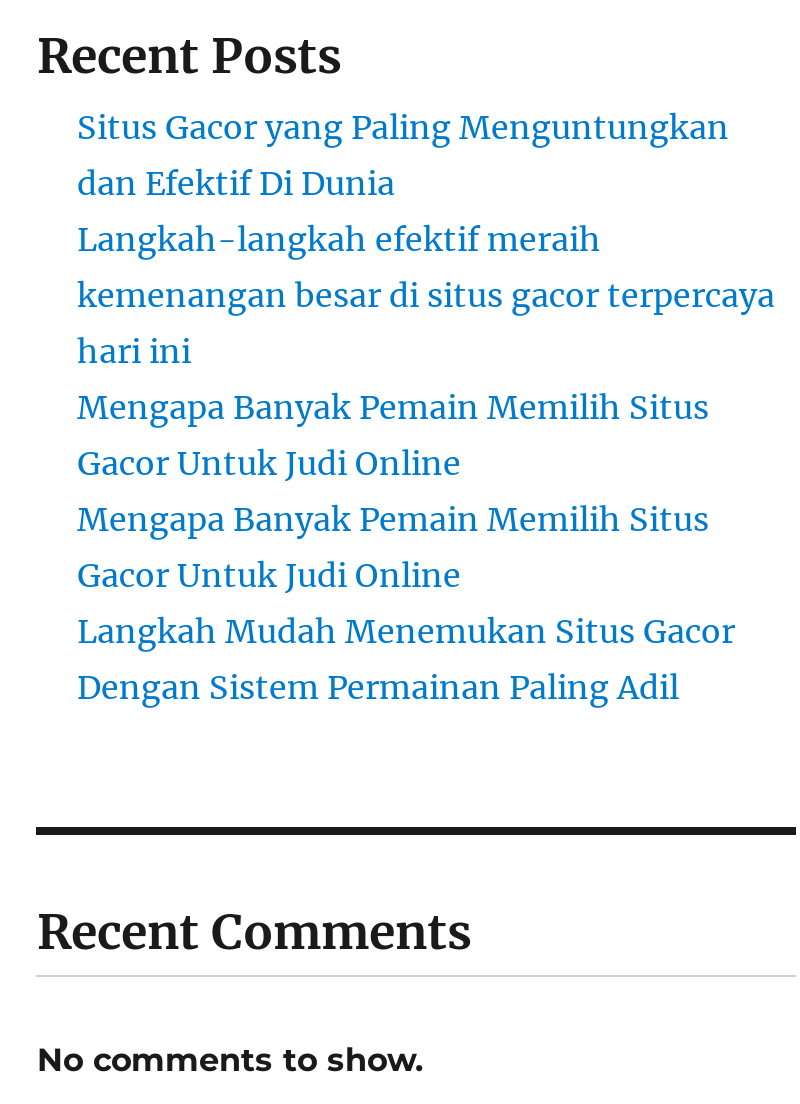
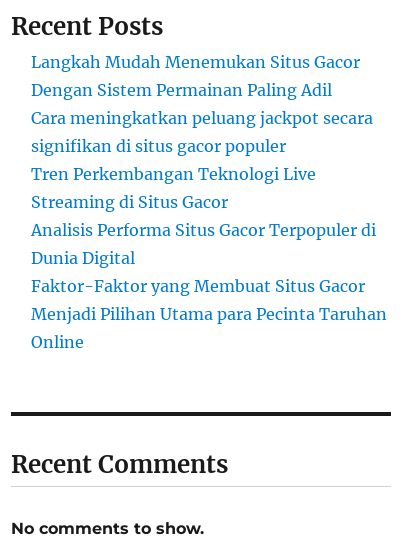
[77,107,775,595] Situs Gacor yang Paling Menguntungkan | dan Efektif Di Dunia | Langkah-langkah efektif meraih | kemenangan besar di situs gacor terpercaya | hari ini | Mengapa Banyak Pemain Memilih Situs | Gacor Untuk Judi Online | Mengapa Banyak Pemain Memilih Situs | Gacor Untuk Judi Online -> none
moved [77,611,735,707] -> [31,52,360,100]: Langkah Mudah Menemukan Situs Gacor | Dengan Sistem Permainan Paling Adil
none -> [31,108,387,352] Cara meningkatkan peluang jackpot secara | signifikan di situs gacor populer | Tren Perkembangan Teknologi Live | Streaming di Situs Gacor | Analisis Performa Situs Gacor Terpopuler di | Dunia Digital | Faktor-Faktor yang Membuat Situs Gacor | Menjadi Pilihan Utama para Pecinta Taruhan | Online

